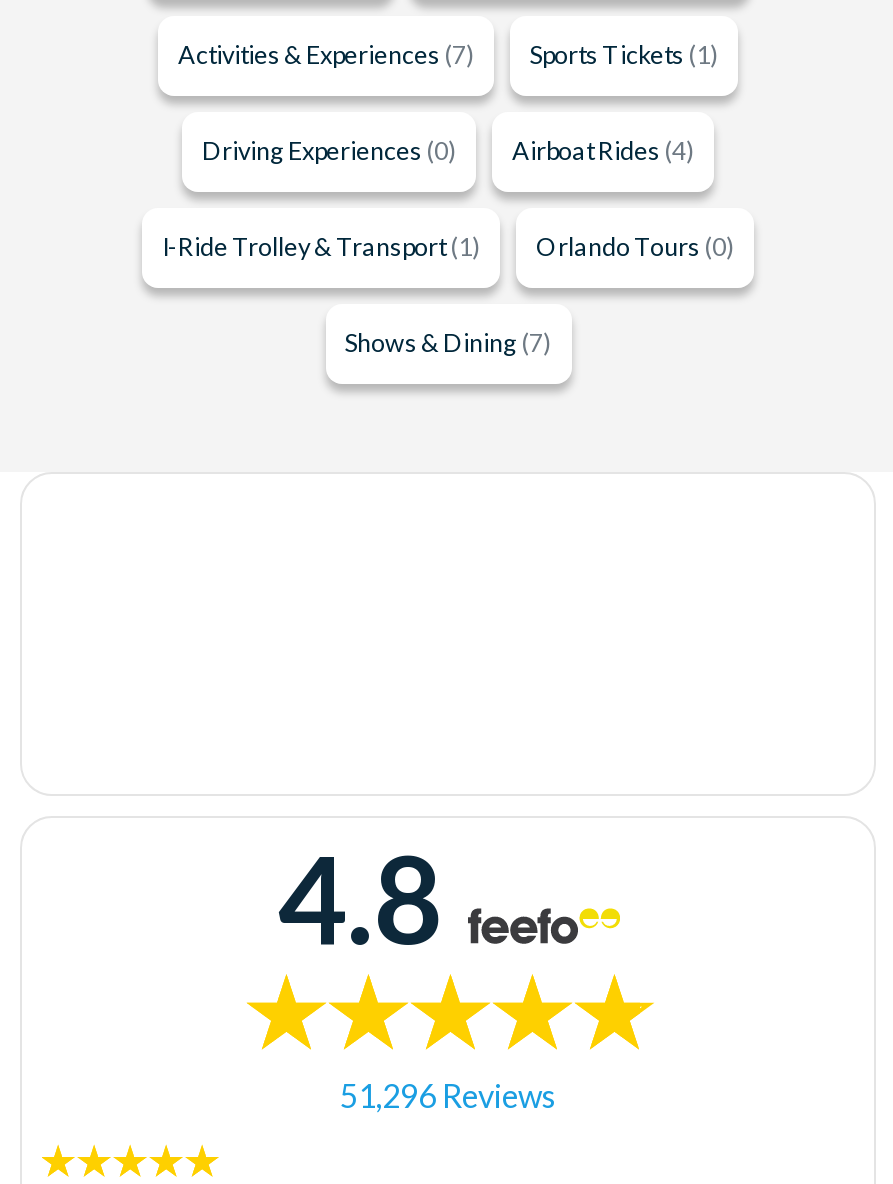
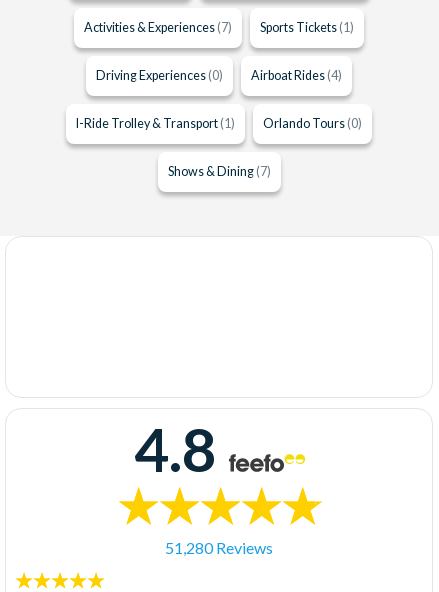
[340,1076,556,1114] 51,296 Reviews -> [165,538,273,557] 51,280 Reviews

